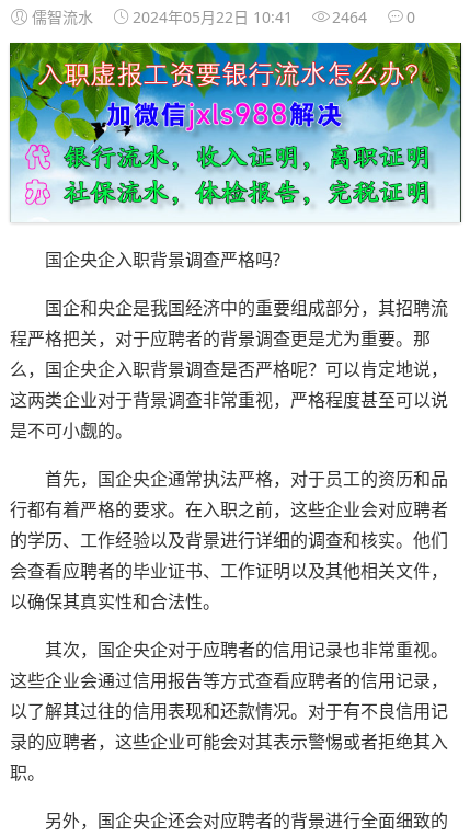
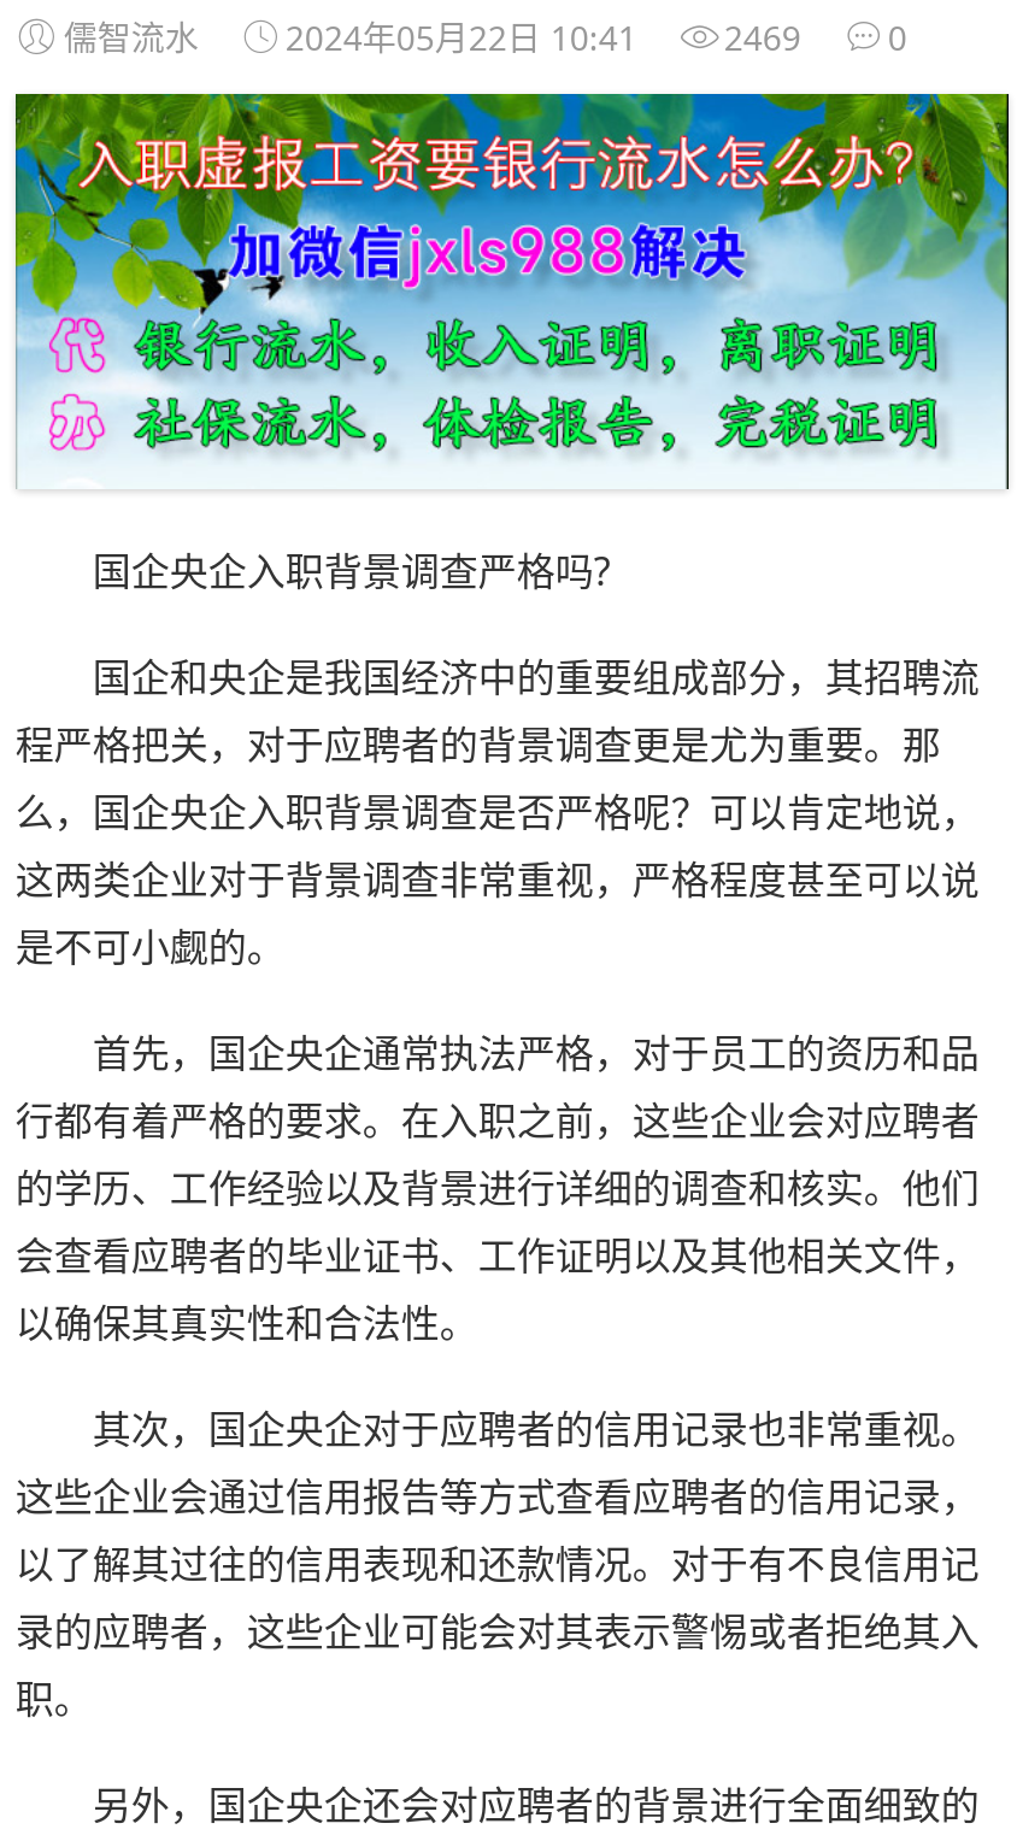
[32,6,415,27] 儒智流水 2024年05月22日 10:41 2464 0 -> [64,14,907,60] 儒智流水 2024年05月22日 10:41 2469 0

